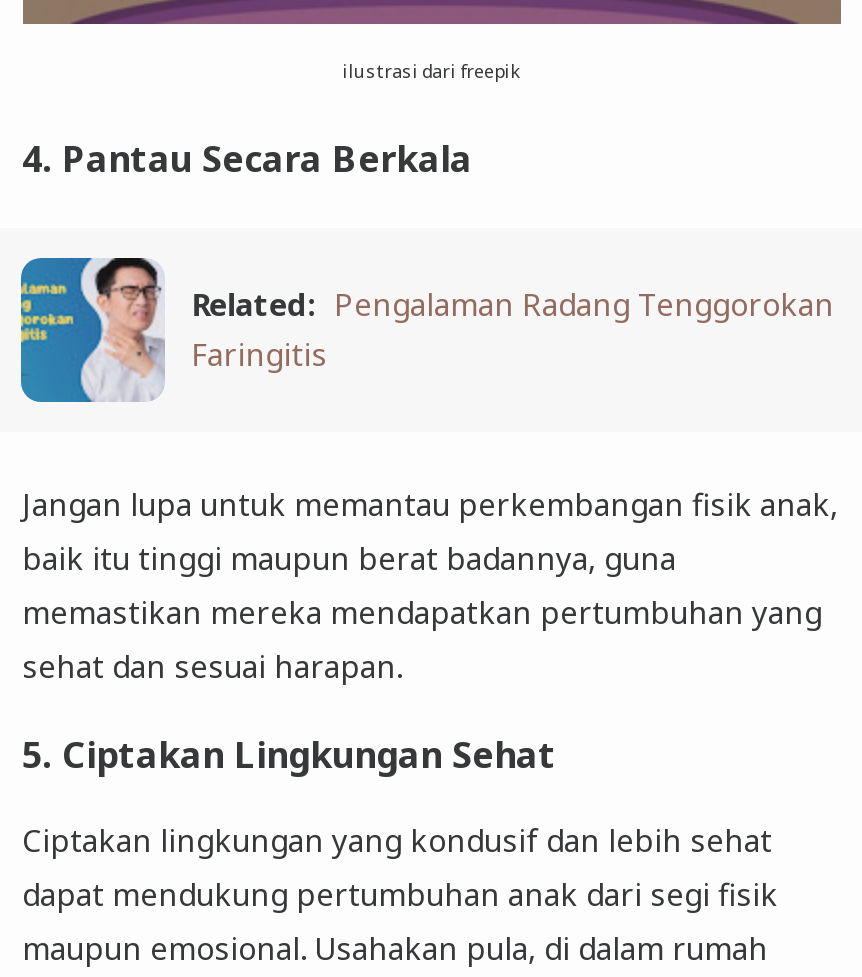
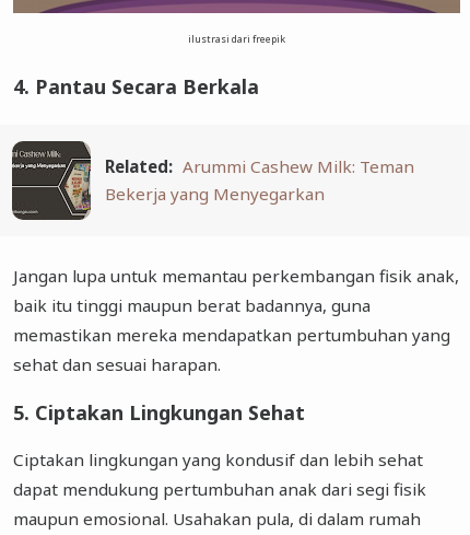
[19,256,834,404] [image] | Related: Pengalaman Radang Tenggorokan | Faringitis -> [11,140,415,221] [image] | Related: Arummi Cashew Milk: Teman | Bekerja yang Menyegarkan

